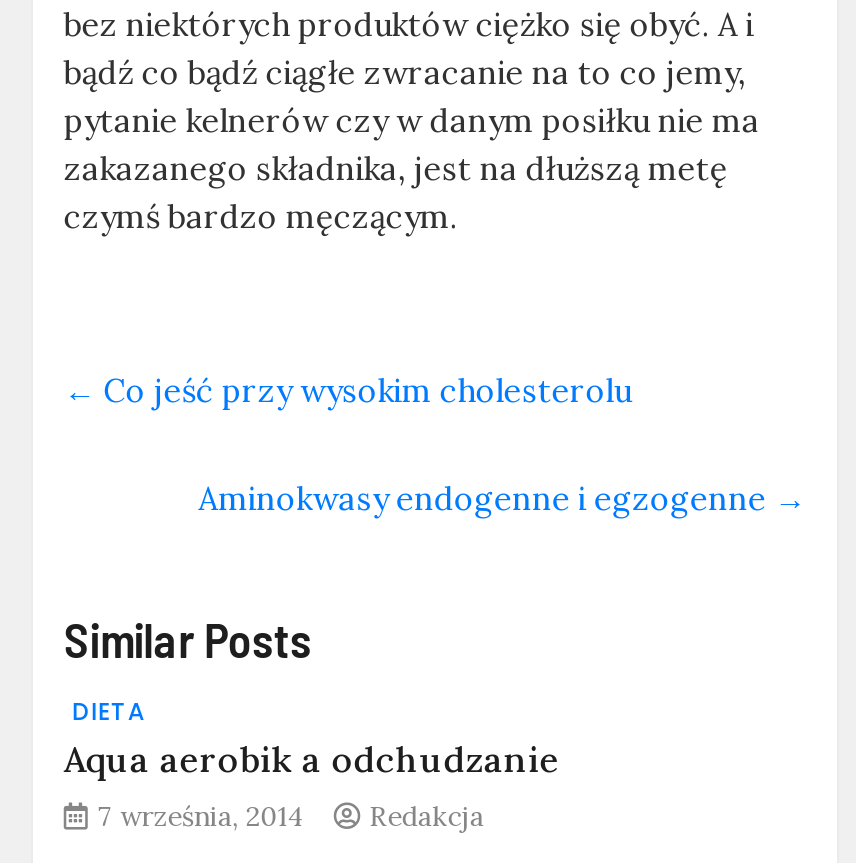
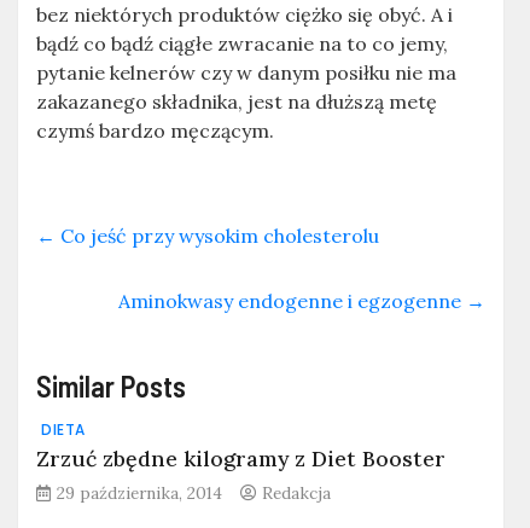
[64,736,560,834] Aqua aerobik a odchudzanie | 7 września, 2014 -> [37,445,446,504] Zrzuć zbędne kilogramy z Diet Booster | 29 października, 2014

